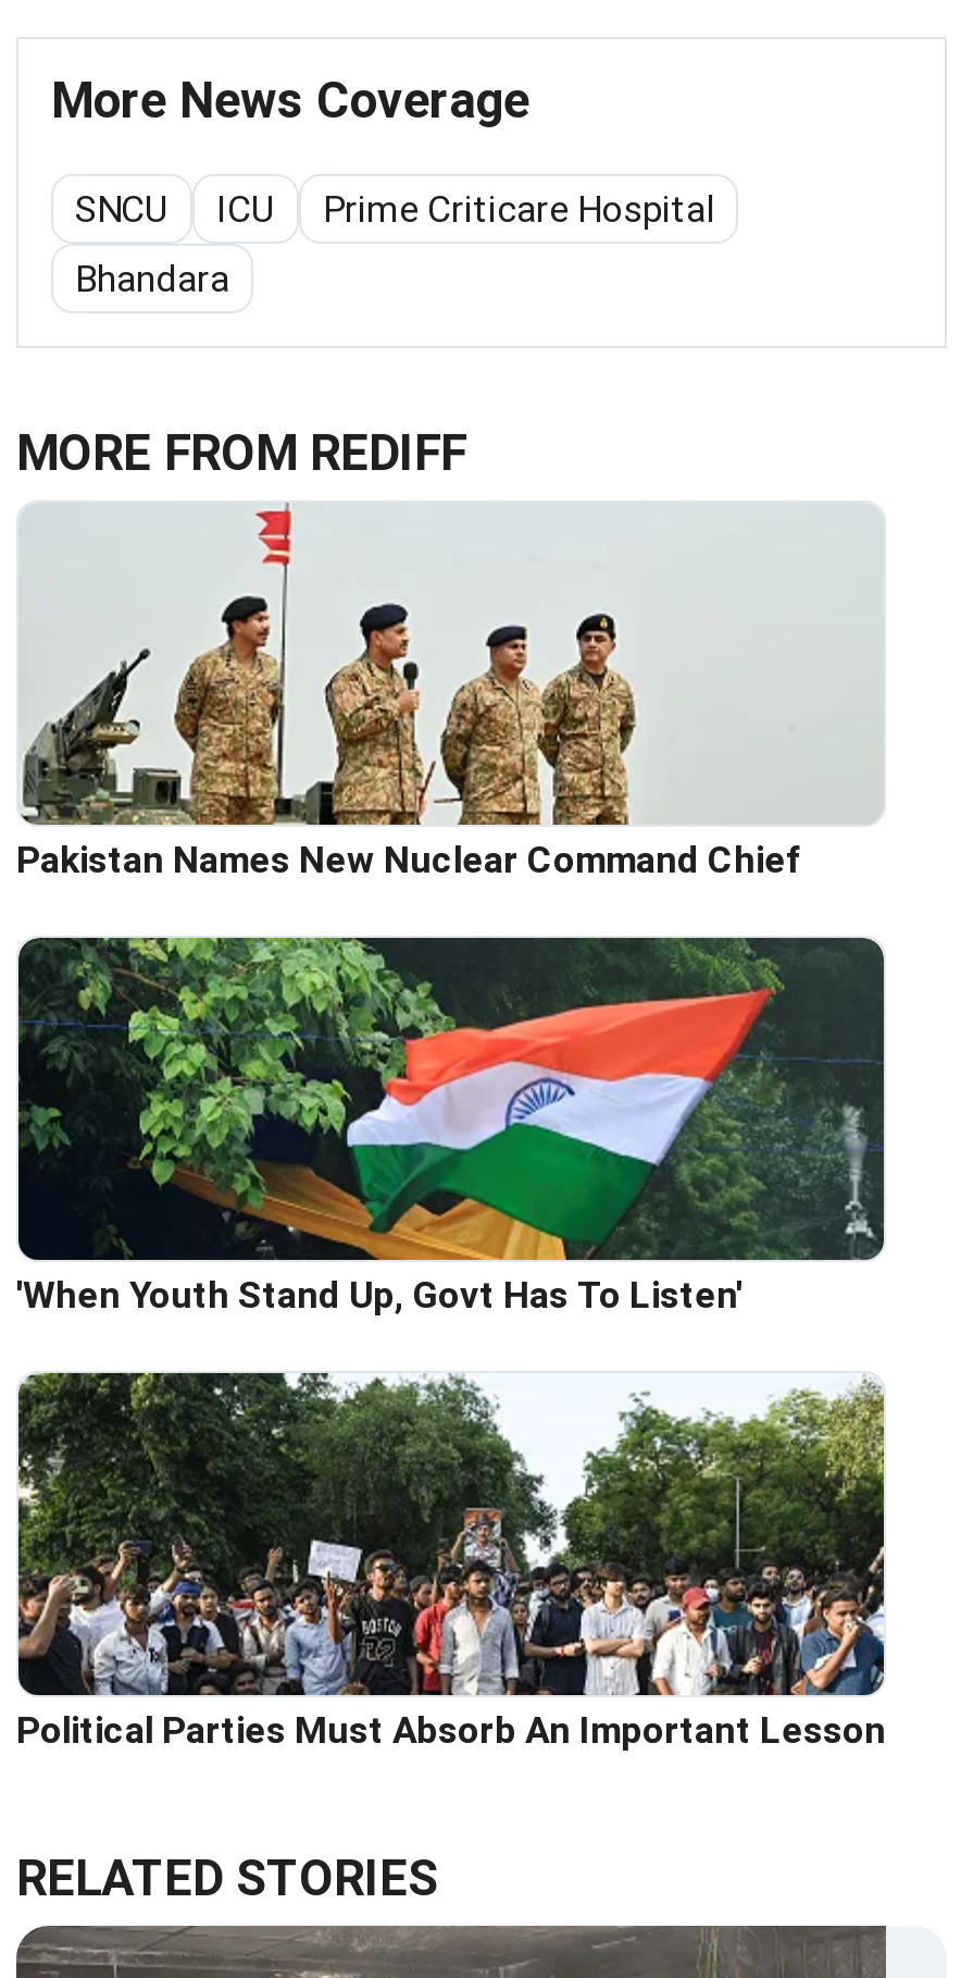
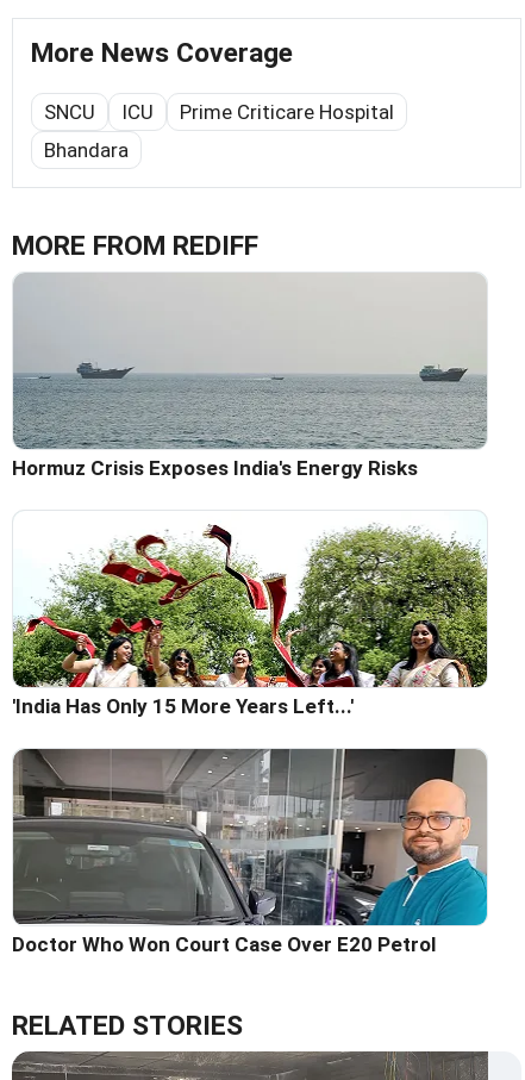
[16,507,882,881] [image] | Pakistan Names New Nuclear Command Chief -> [12,277,487,480] [image] | Hormuz Crisis Exposes India's Energy Risks
[16,936,886,1316] [image] | 'When Youth Stand Up, Govt Has To Listen' -> [12,511,488,718] [image] | 'India Has Only 15 More Years Left...'
[16,1371,886,1752] [image] | Political Parties Must Absorb An Important Lesson -> [12,748,488,956] [image] | Doctor Who Won Court Case Over E20 Petrol

